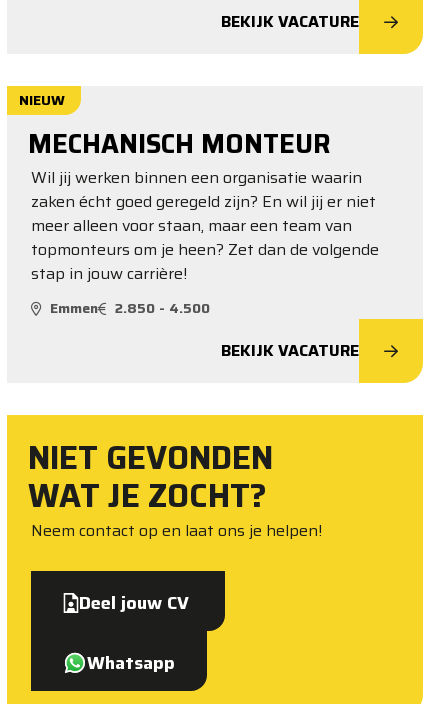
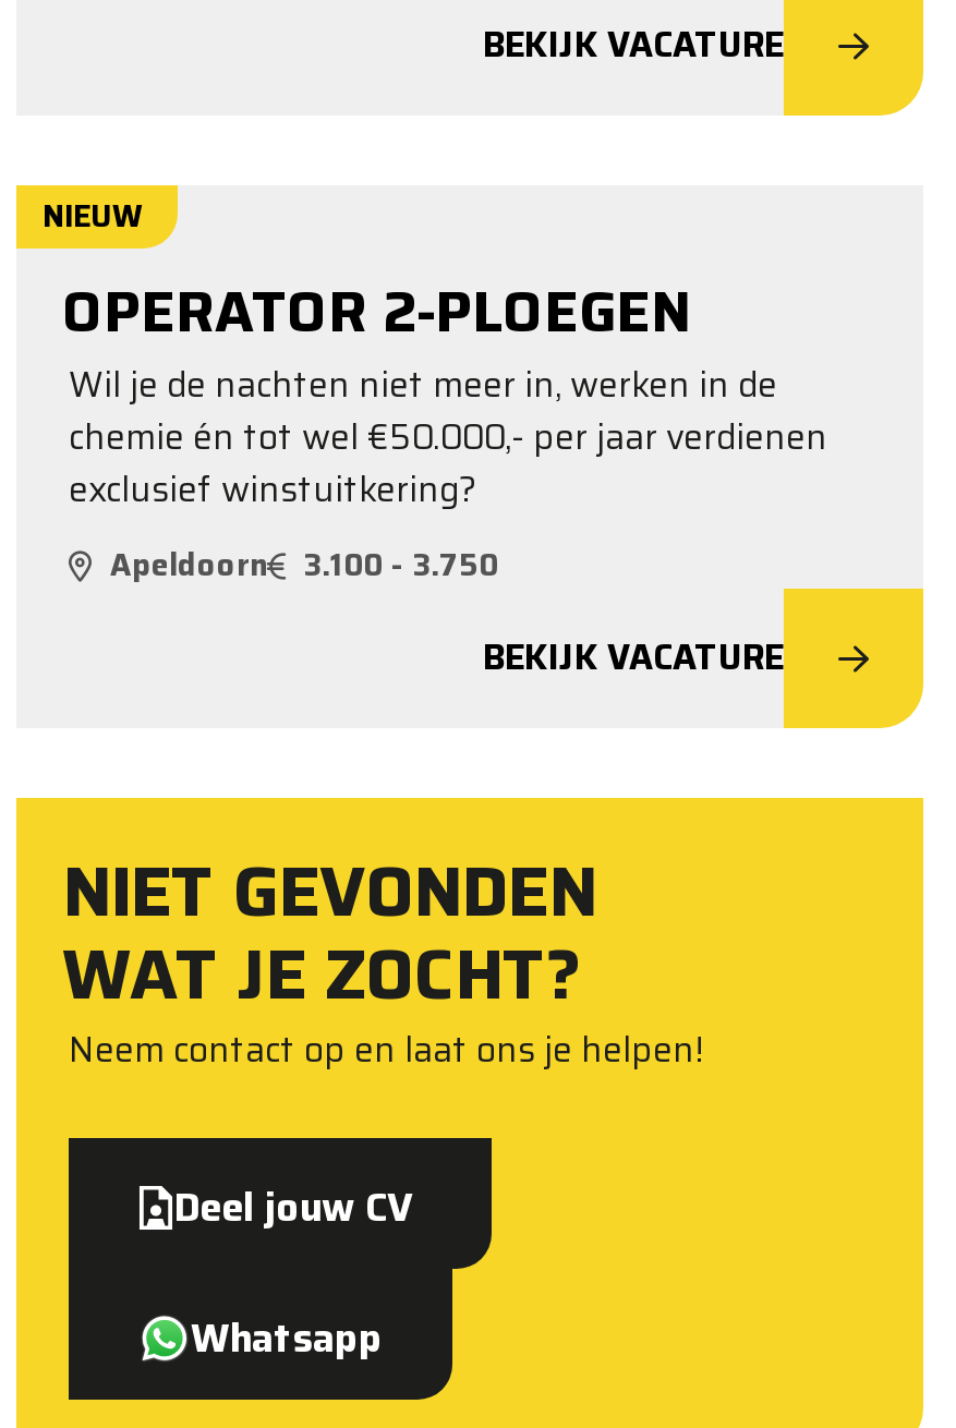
[28,123,379,319] MECHANISCH MONTEUR | Wil jij werken binnen een organisatie waarin | zaken écht goed geregeld zijn? En wil jij er niet | meer alleen voor staan, maar een team van | topmonteurs om je heen? Zet dan de volgende | stap in jouw carrière! | Emmen | 2.850 - 4.500 -> [62,266,827,589] OPERATOR 2-PLOEGEN | Wil je de nachten niet meer in, werken in de | chemie én tot wel €50.000,- per jaar verdienen | exclusief winstuitkering? | Apeldoorn | 3.100 - 3.750

